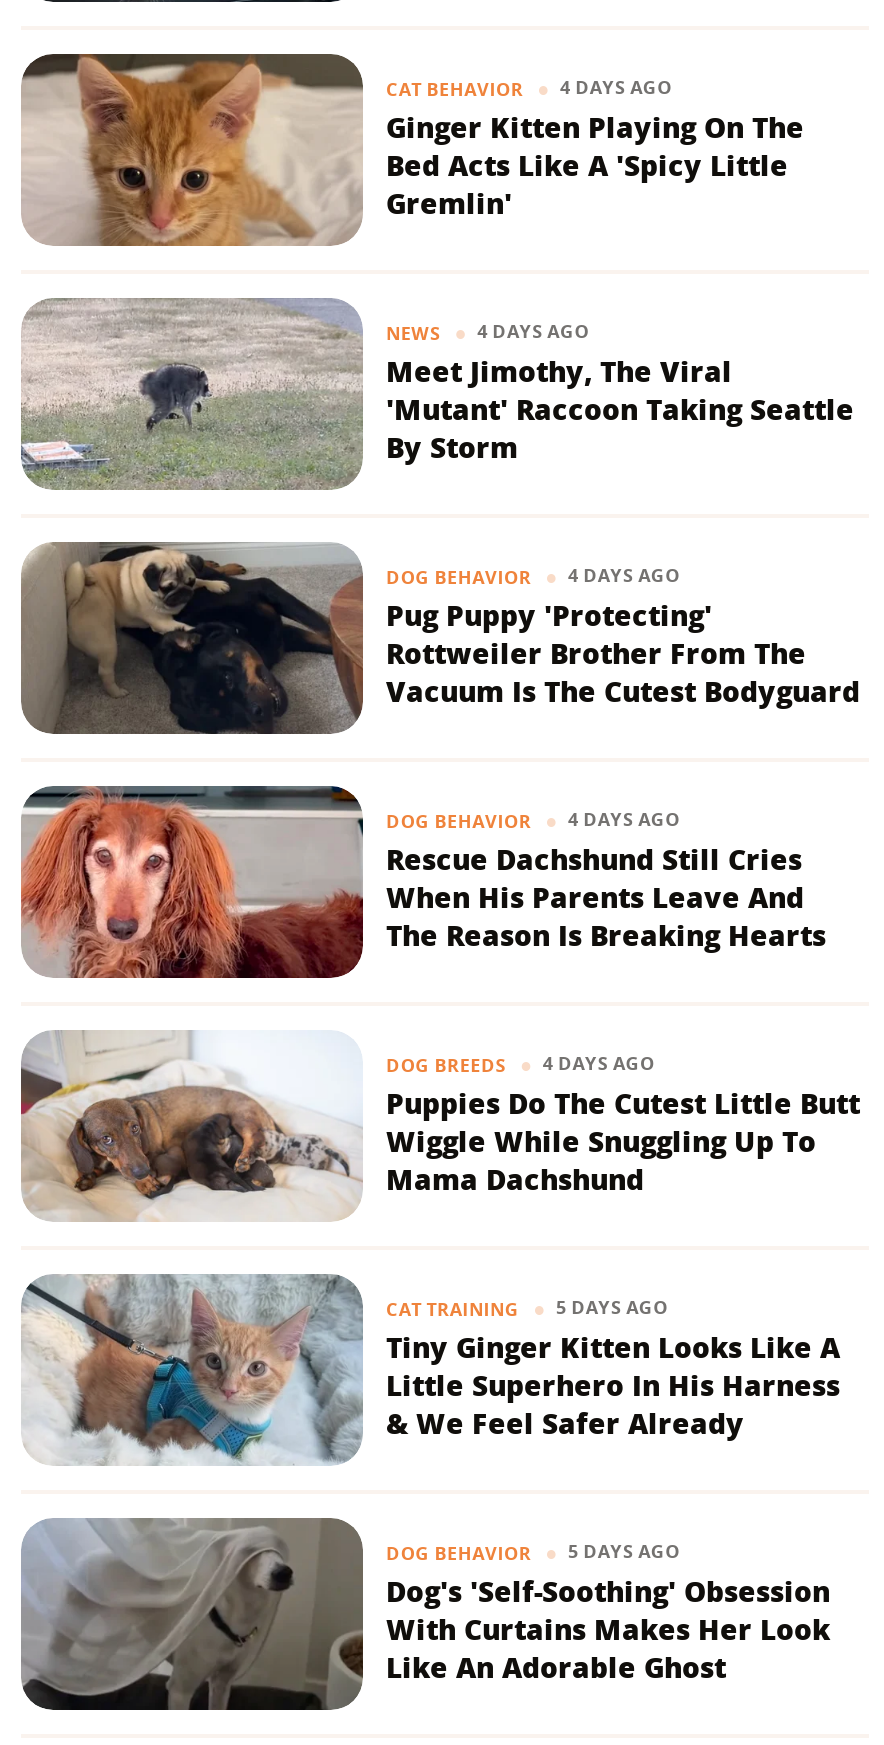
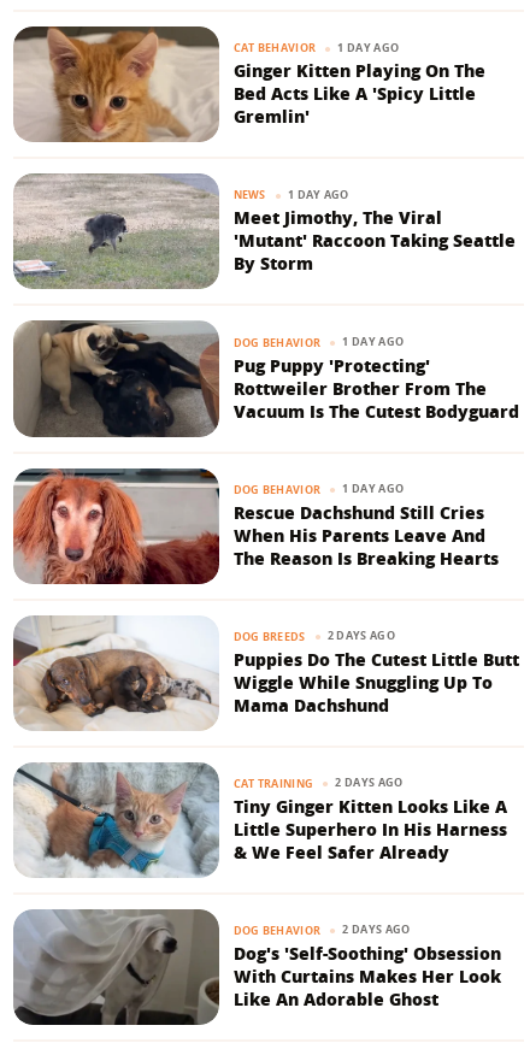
[386,74,672,101] CAT BEHAVIOR 4 DAYS AGO -> [233,40,399,56] CAT BEHAVIOR 1 DAY AGO
[386,318,589,345] NEWS 4 DAYS AGO -> [233,187,349,203] NEWS 1 DAY AGO
[386,562,680,589] DOG BEHAVIOR 4 DAYS AGO -> [233,334,404,350] DOG BEHAVIOR 1 DAY AGO
[386,806,680,833] DOG BEHAVIOR 4 DAYS AGO -> [233,481,404,497] DOG BEHAVIOR 1 DAY AGO
[386,1050,655,1077] DOG BREEDS 4 DAYS AGO -> [233,628,395,644] DOG BREEDS 2 DAYS AGO
[386,1294,668,1321] CAT TRAINING 5 DAYS AGO -> [233,775,403,791] CAT TRAINING 2 DAYS AGO
[386,1538,680,1565] DOG BEHAVIOR 5 DAYS AGO -> [233,921,410,938] DOG BEHAVIOR 2 DAYS AGO

